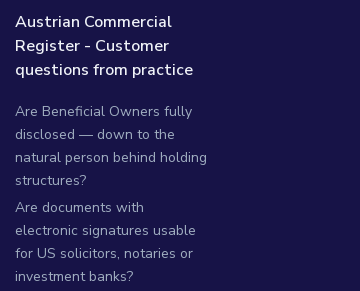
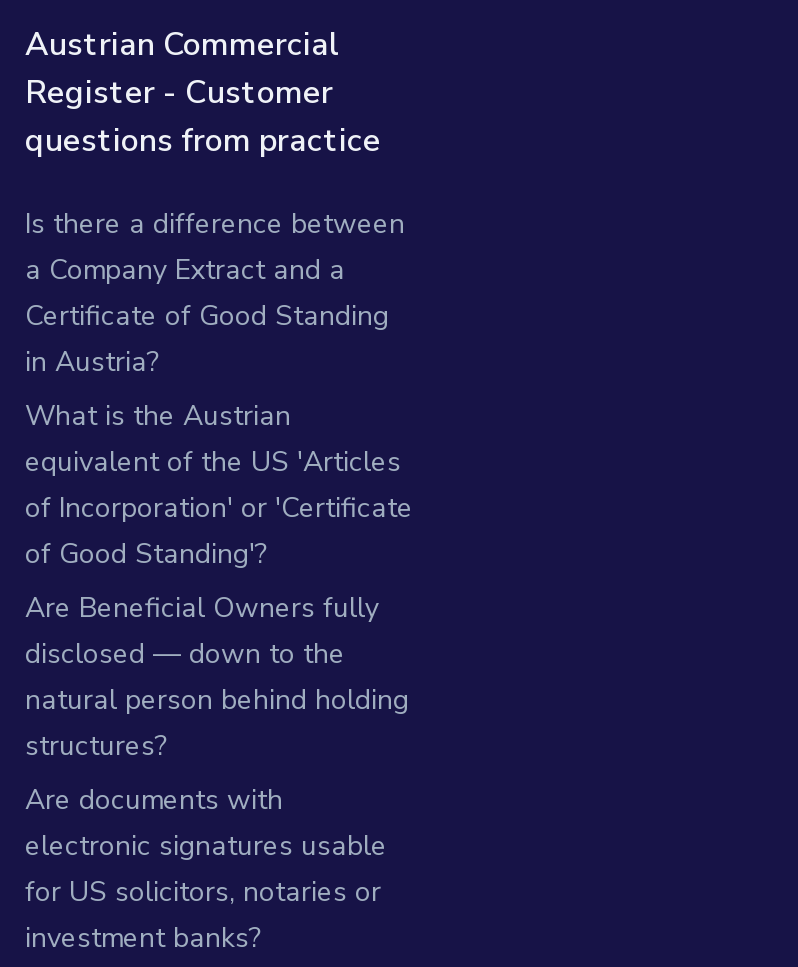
none -> [25,206,413,574] Is there a difference between | a Company Extract and a | Certificate of Good Standing | in Austria? | What is the Austrian | equivalent of the US 'Articles | of Incorporation' or 'Certificate | of Good Standing'?

